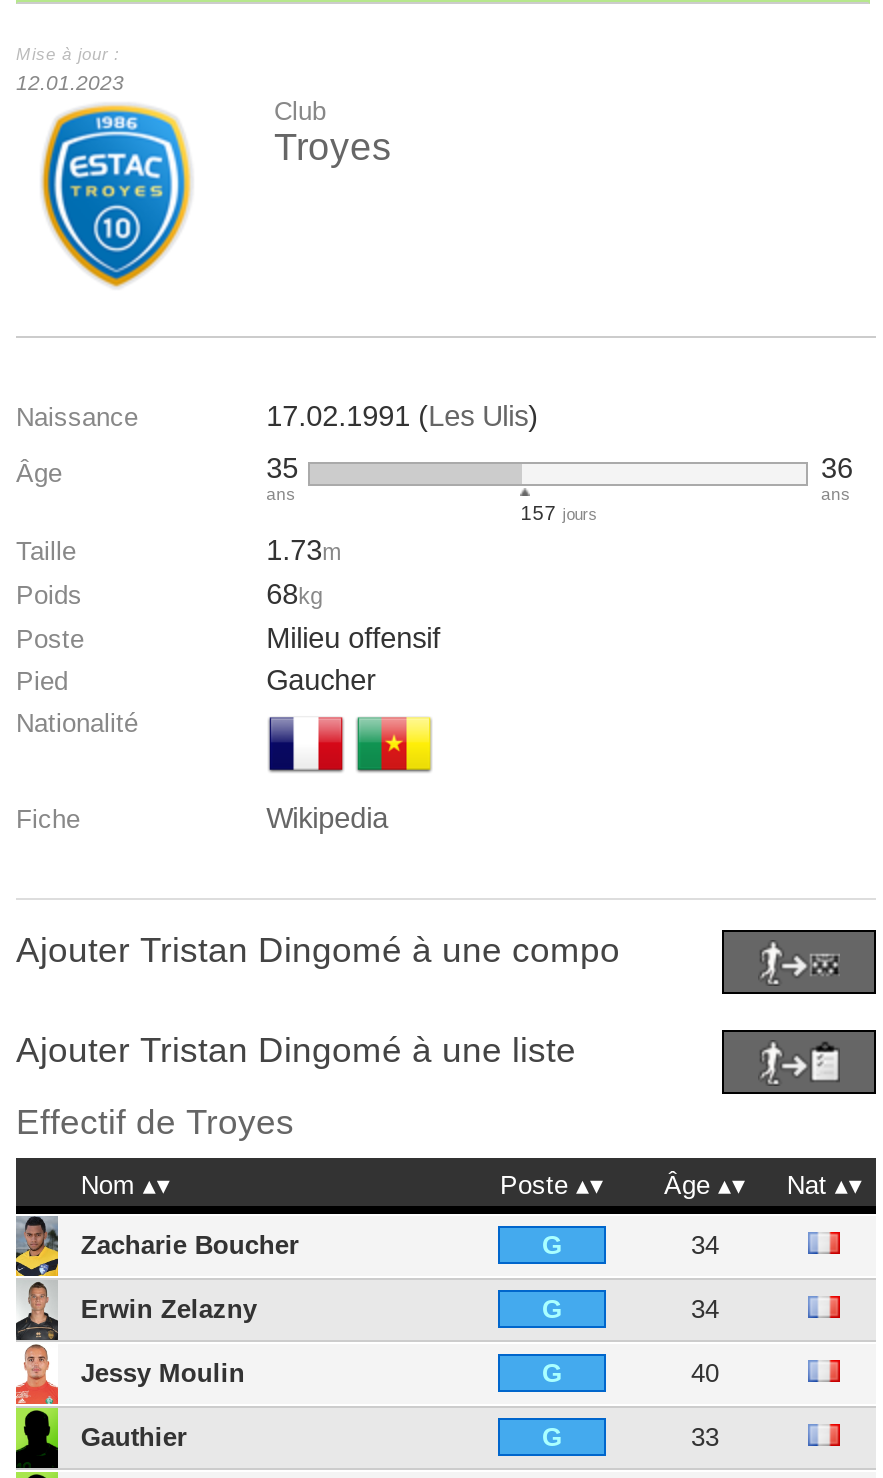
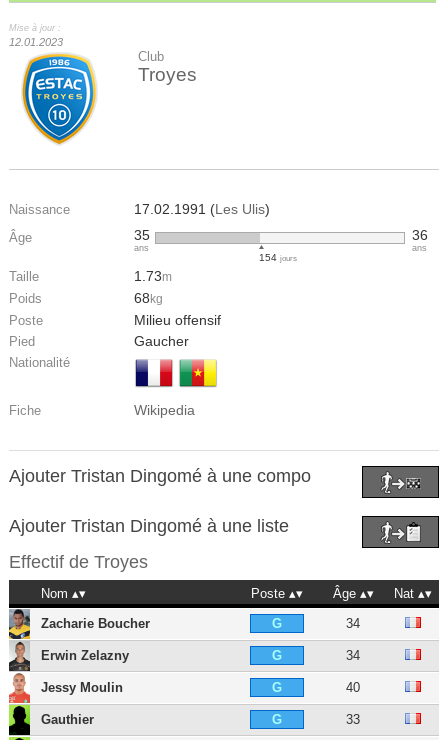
[520,503,596,525] 157 jours -> [259,252,297,263] 154 jours

